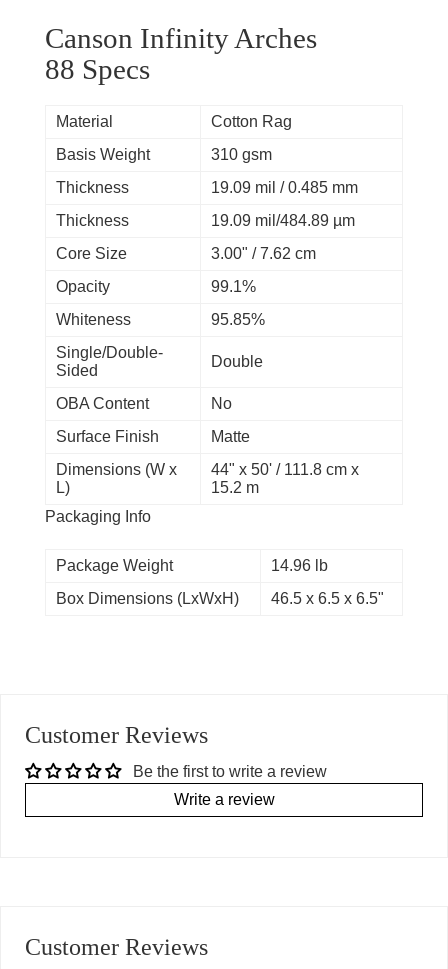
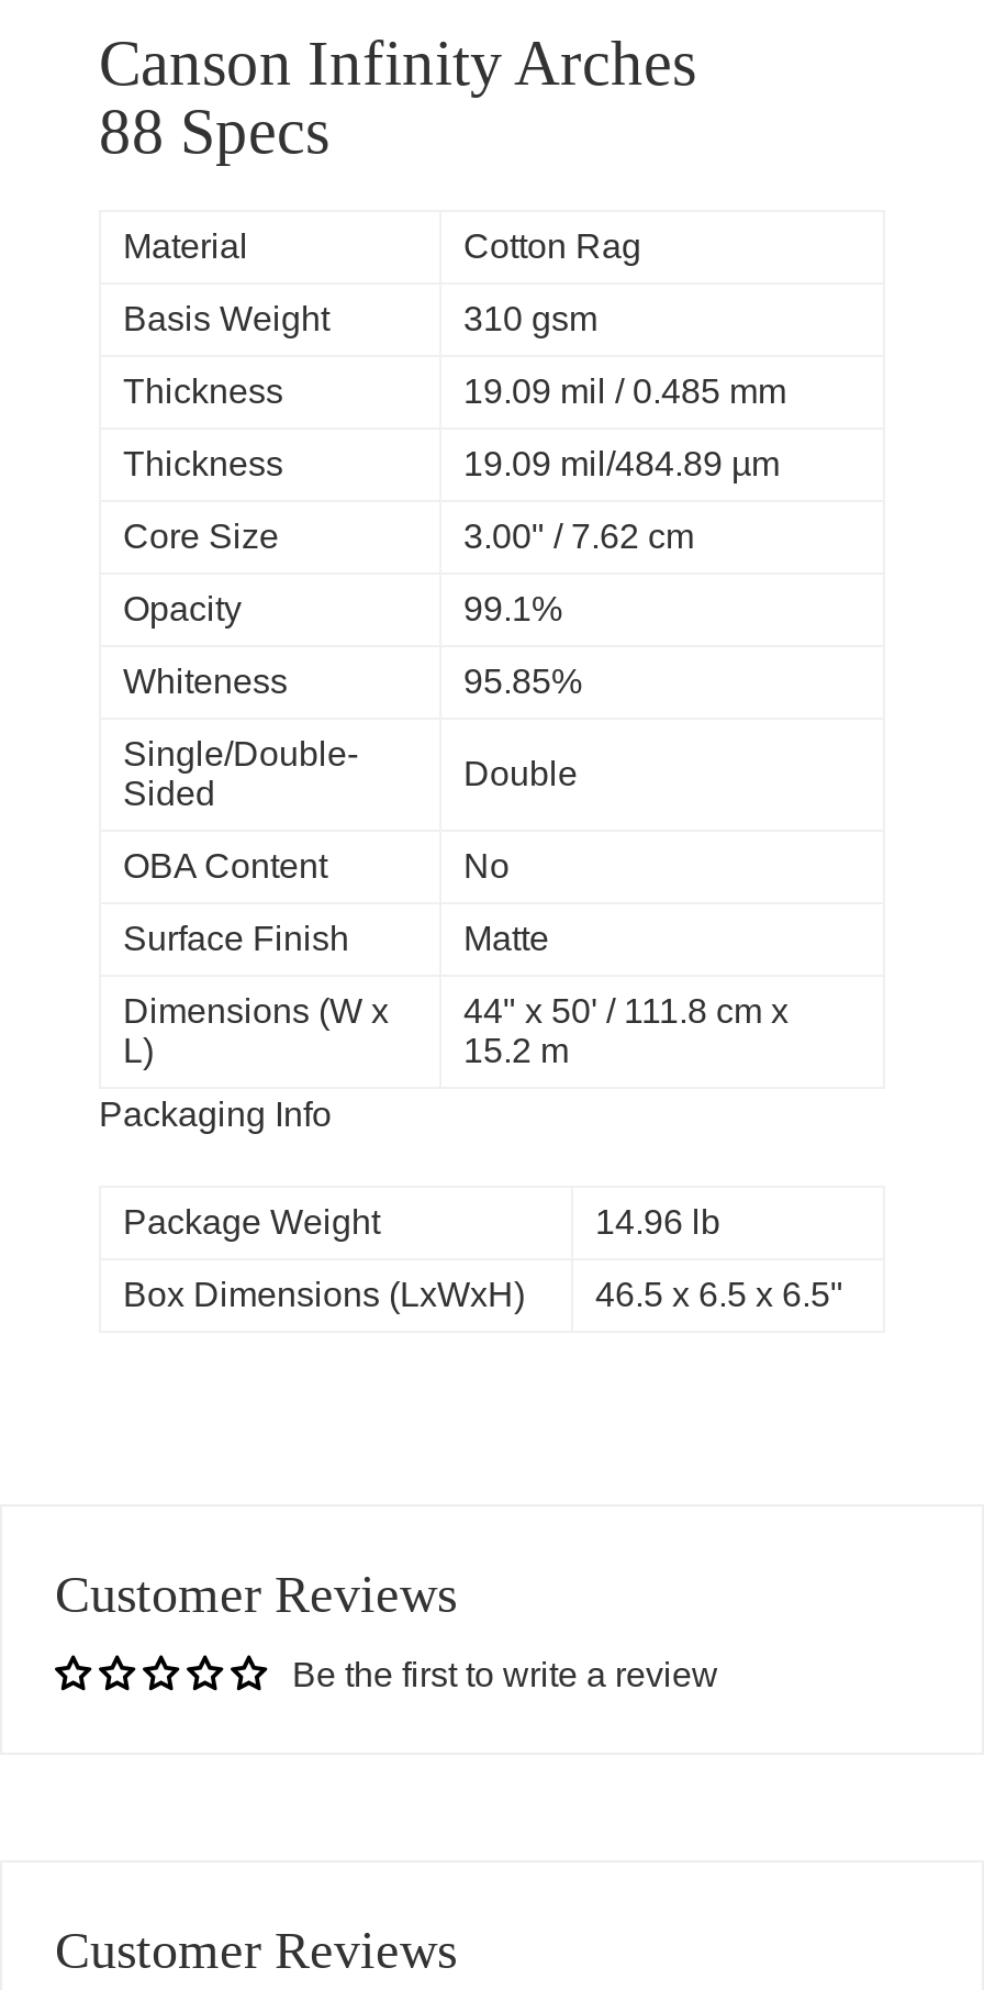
[173,791,274,808] Write a review -> none

